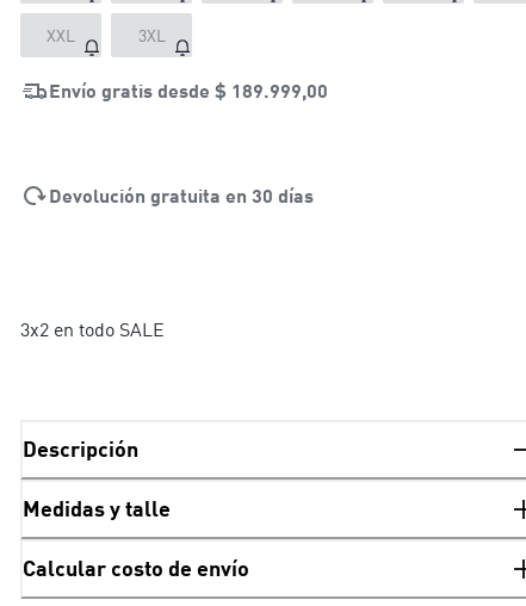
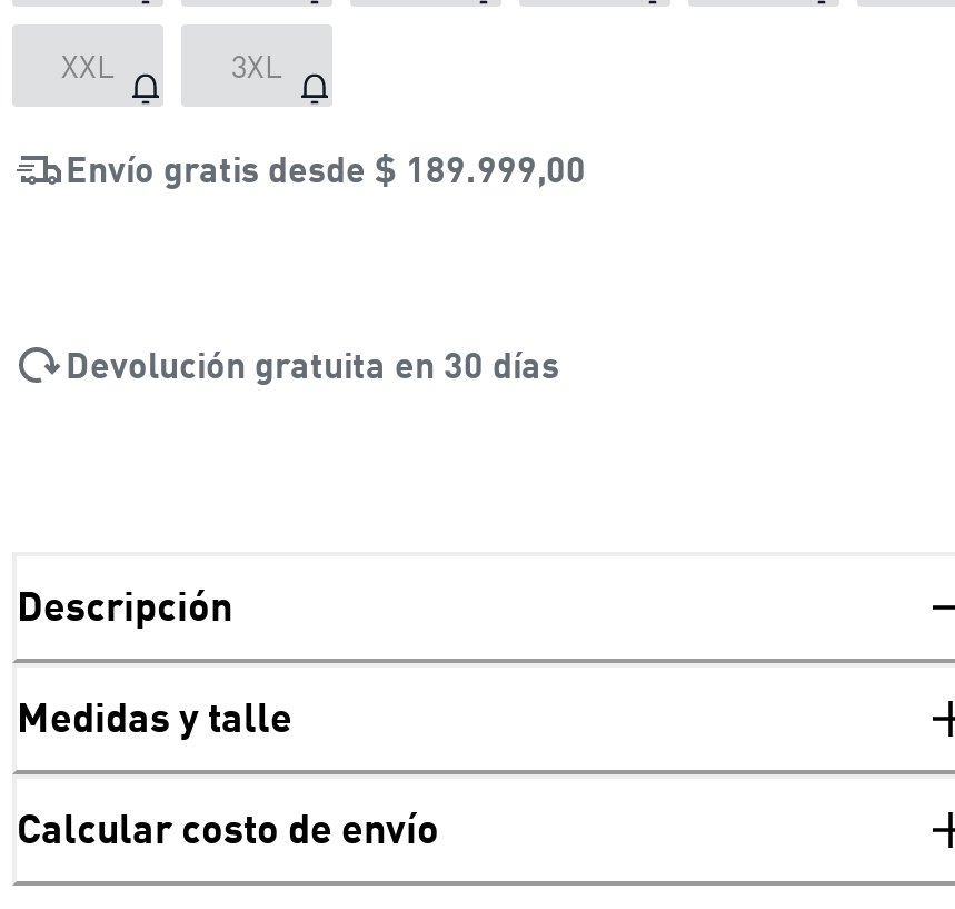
[20,317,165,341] 3x2 en todo SALE -> none

